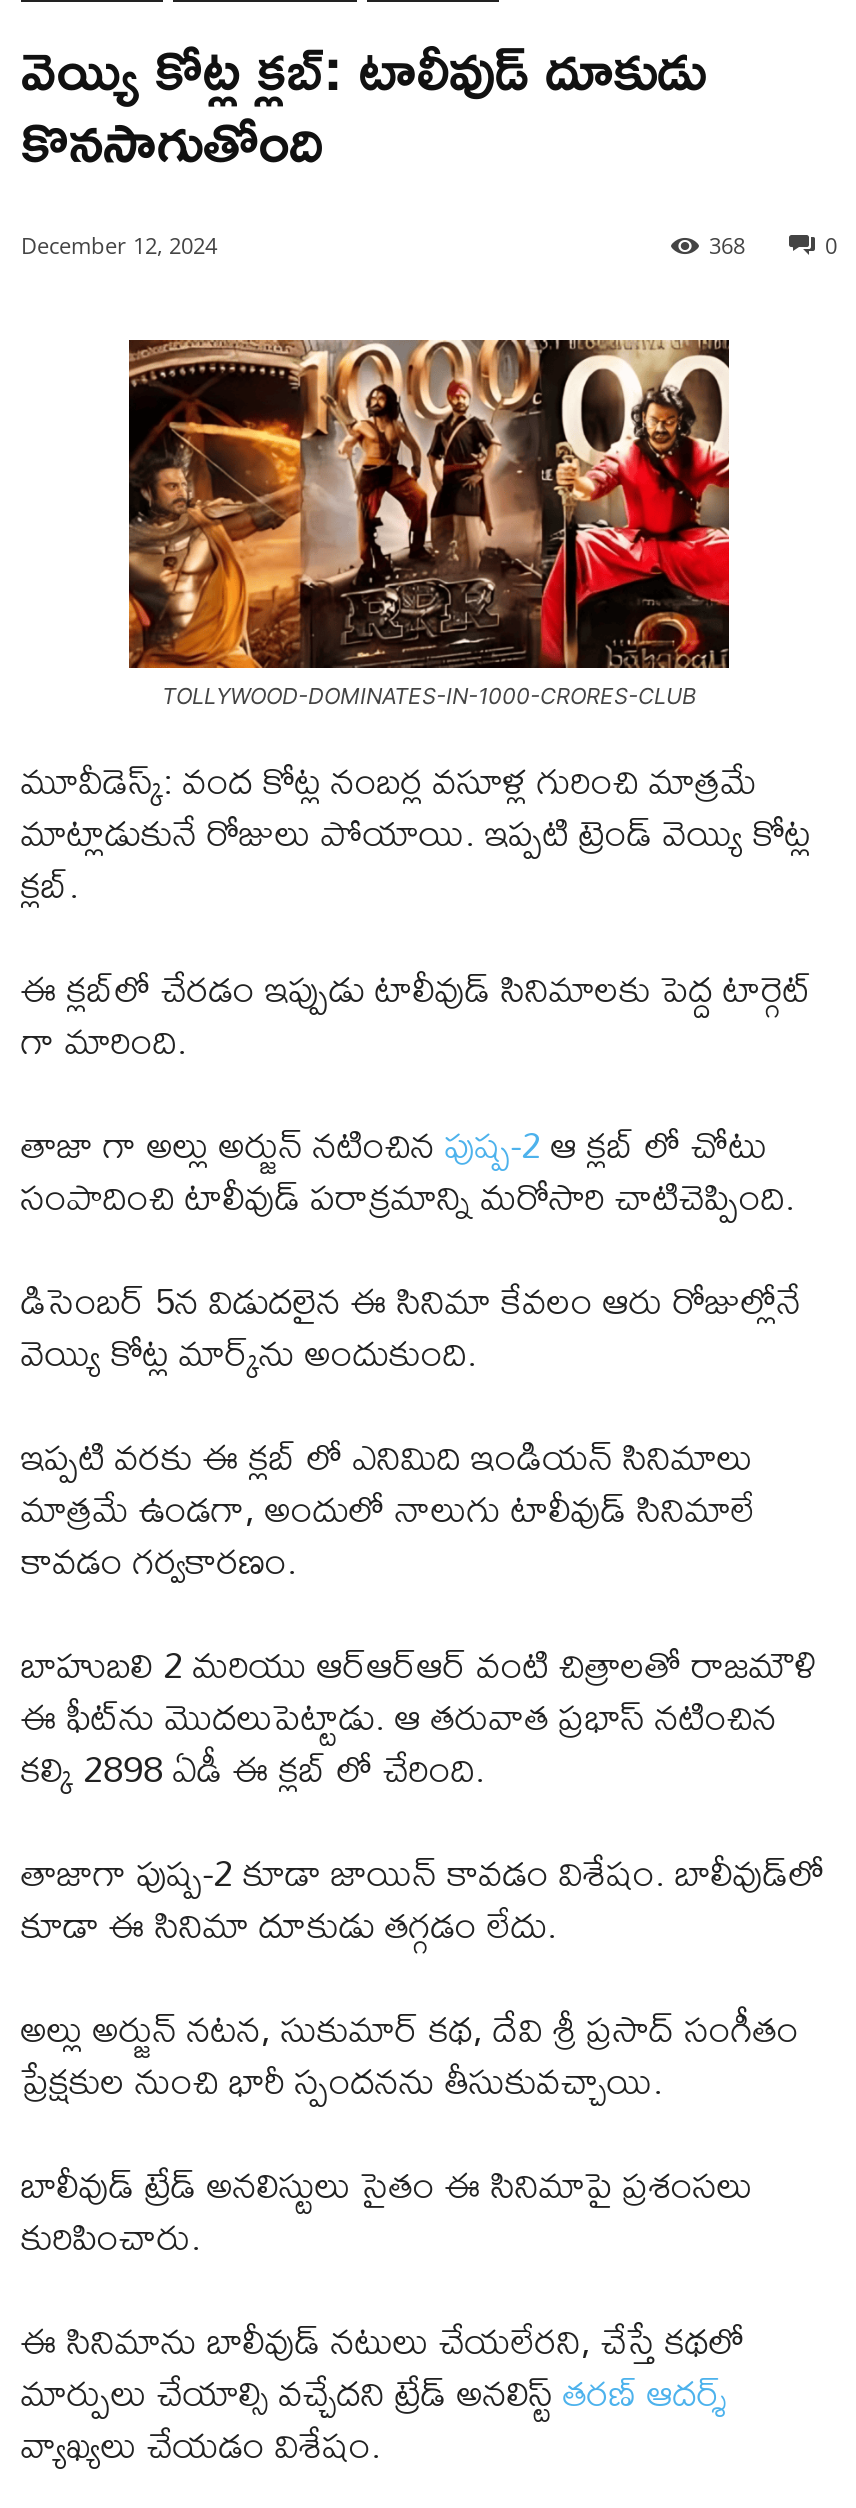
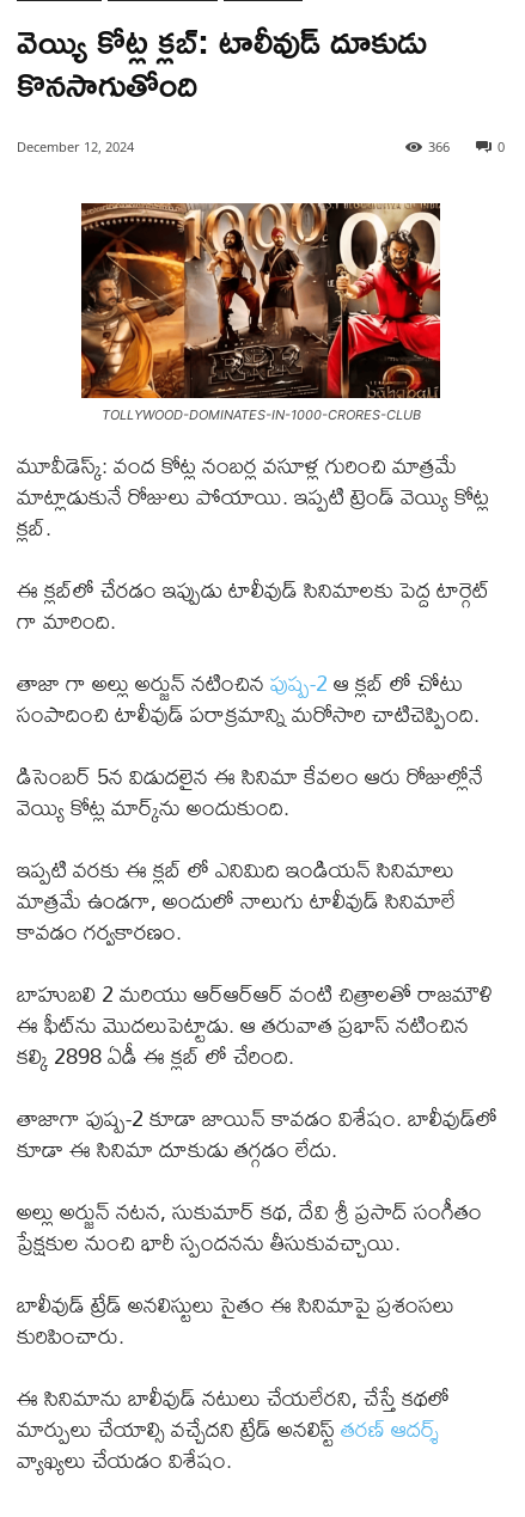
[709,230,745,260] 368 -> [428,138,450,156] 366

